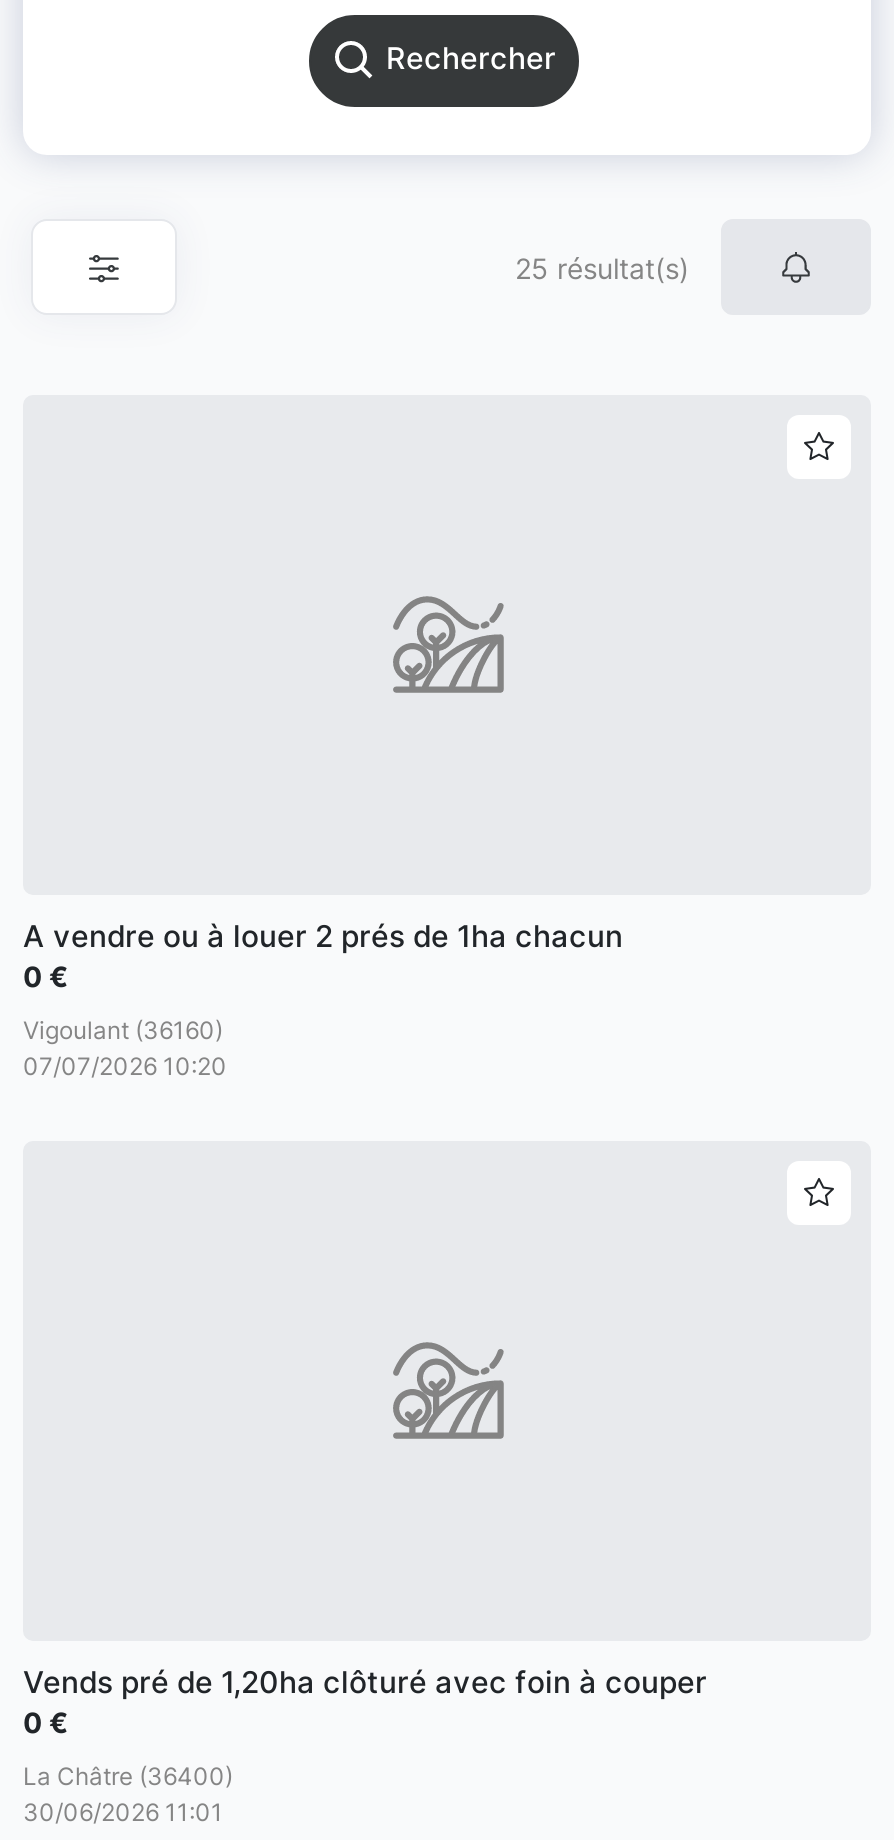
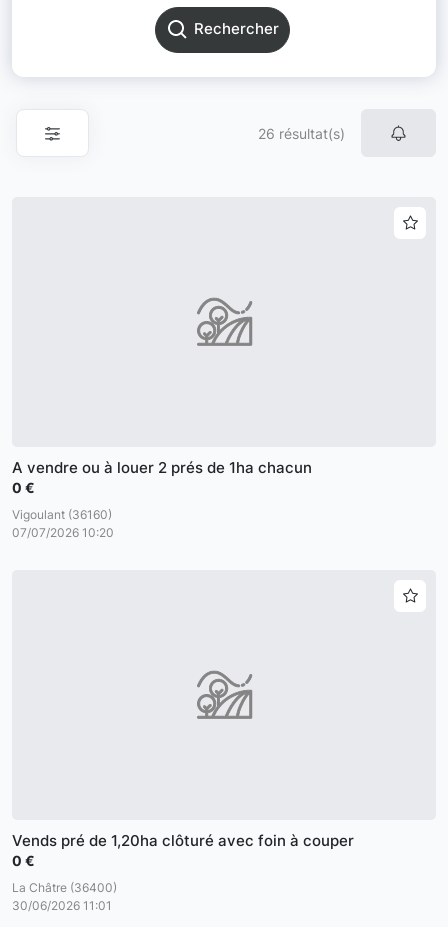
[515,250,689,284] 25 résultat(s) -> [258,124,345,141] 26 résultat(s)

